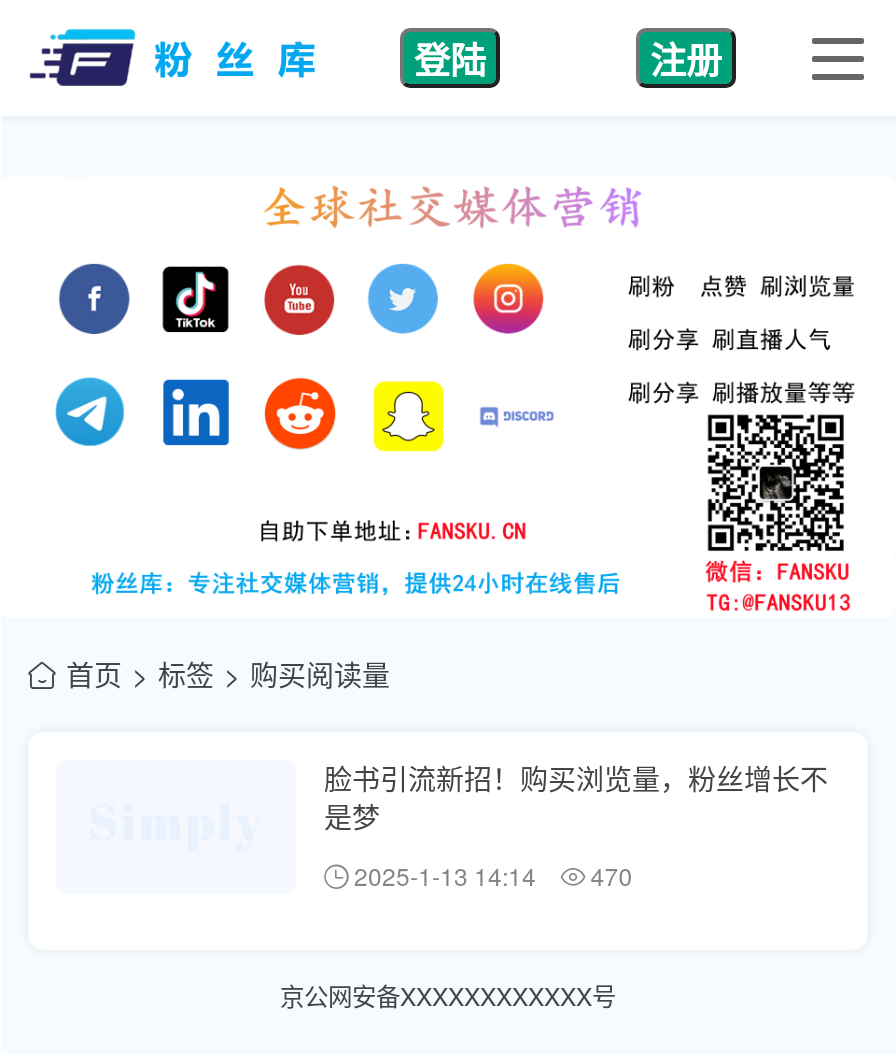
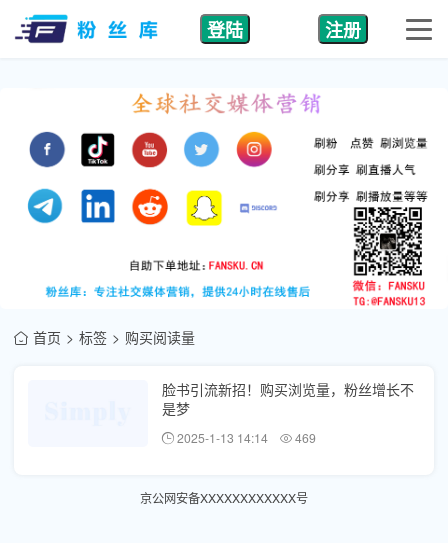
[354,858,632,892] 2025-1-13 14:14 470 -> [177,429,316,446] 2025-1-13 14:14 469

